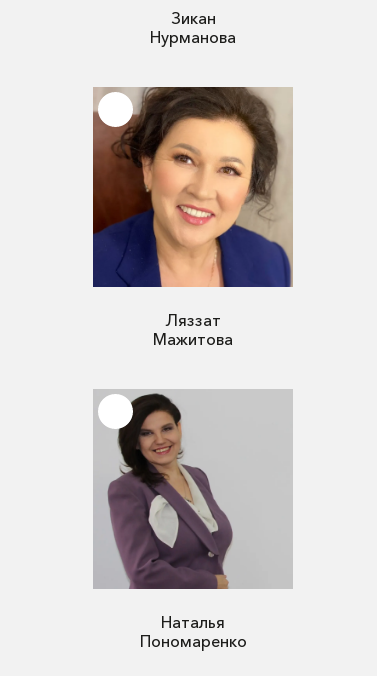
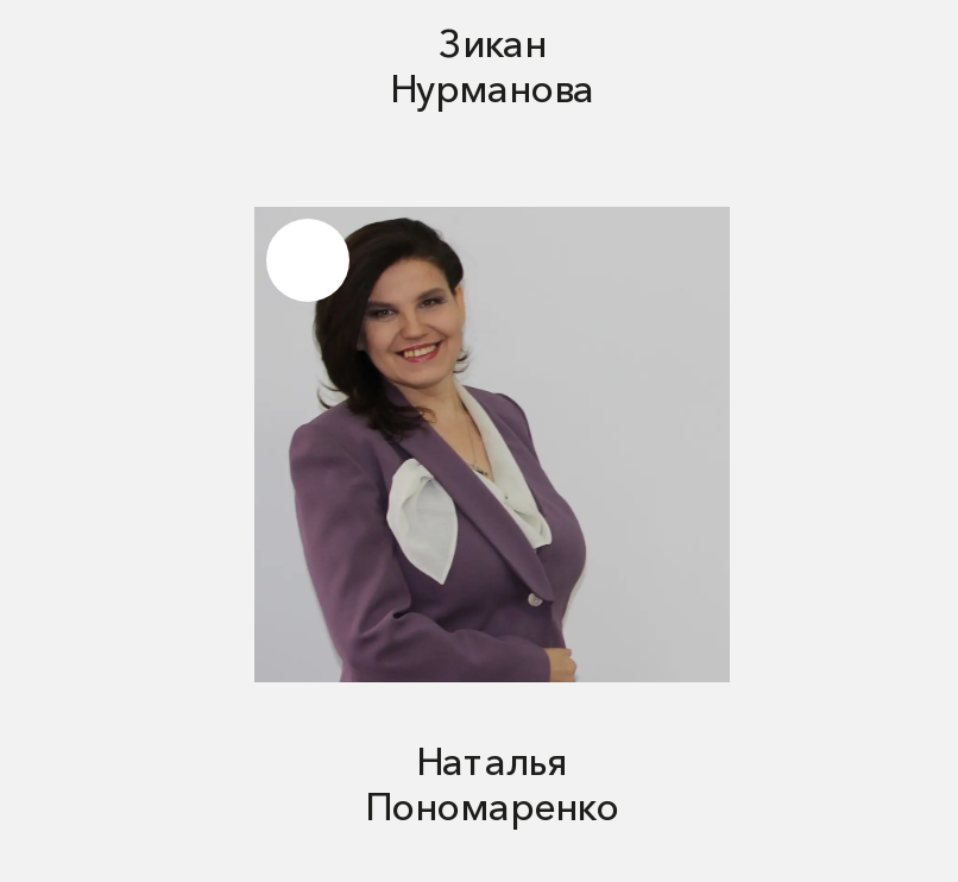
[92,86,292,349] [image] | Ляззат | Мажитова -> none

